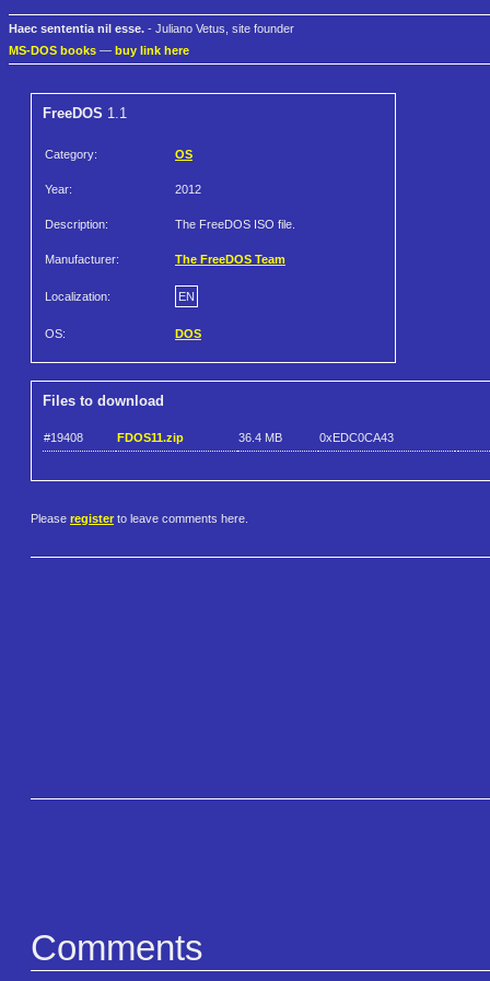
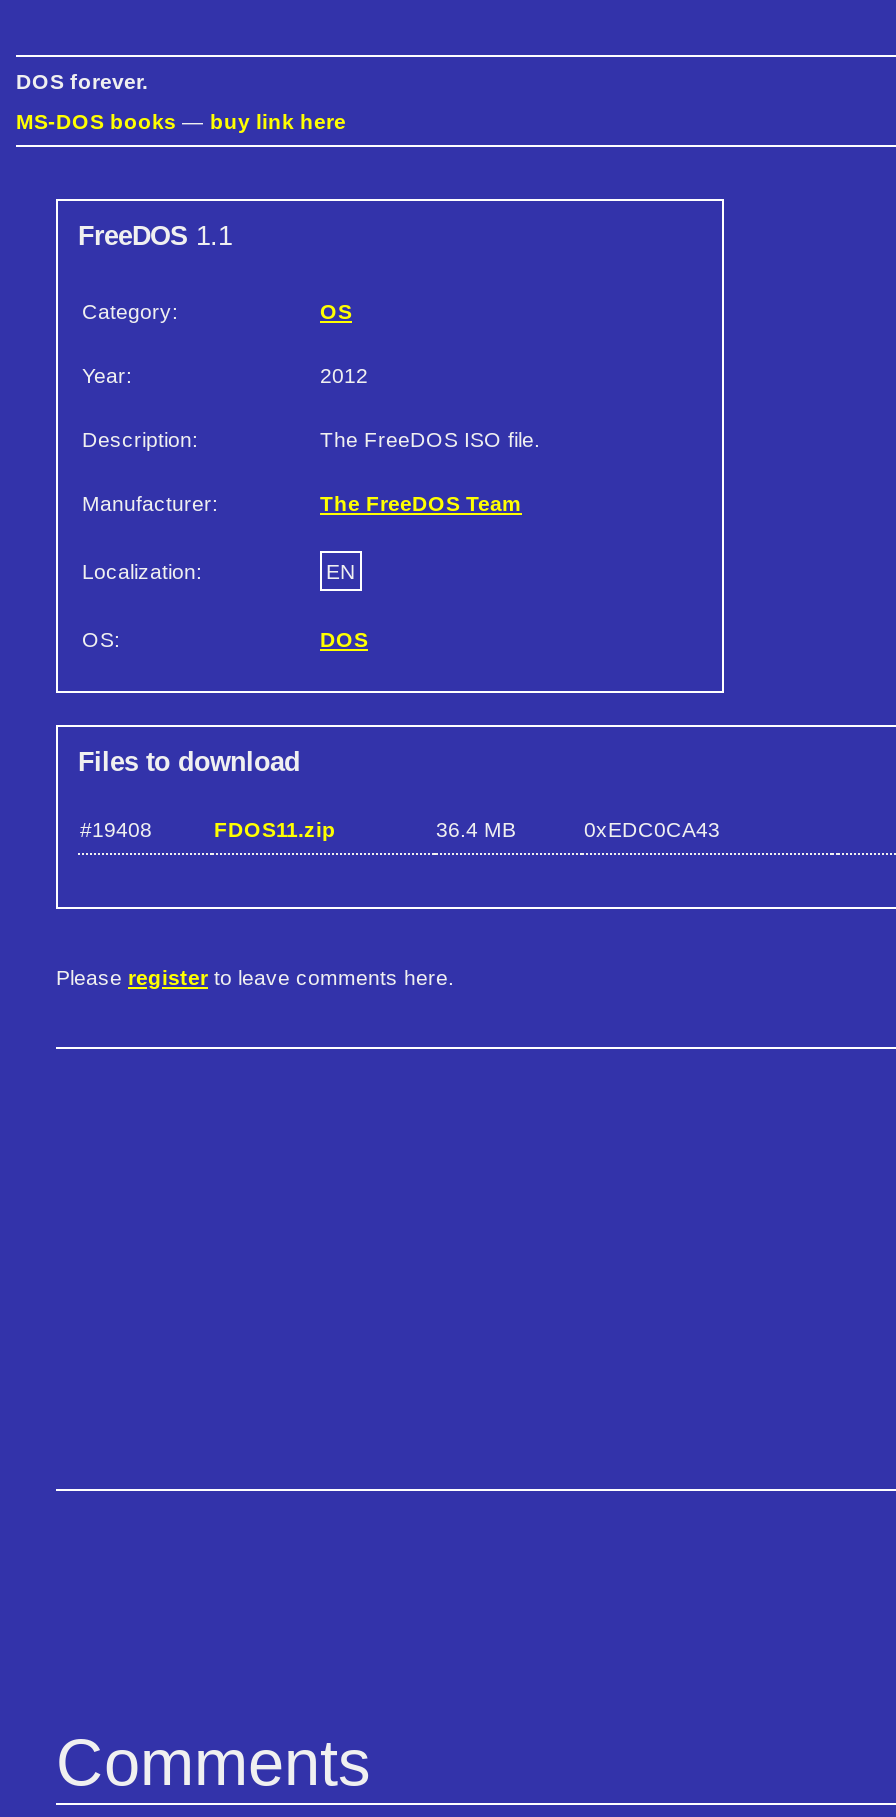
[9,22,294,35] Haec sententia nil esse. - Juliano Vetus, site founder -> [16,69,148,93] DOS forever.

